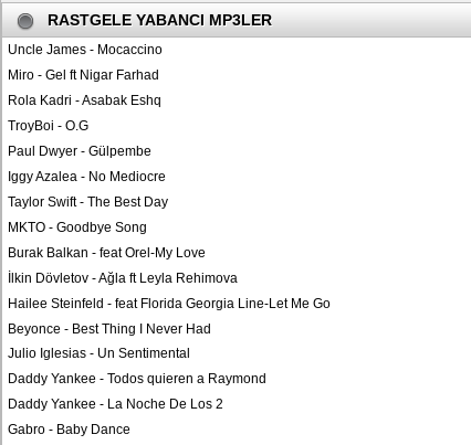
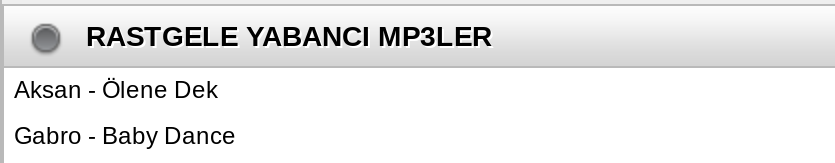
[8,42,331,412] Uncle James - Mocaccino | Miro - Gel ft Nigar Farhad | Rola Kadri -Asabak Eshq | TroyBoi - O.G | Paul Dwyer - Gülpembe | Iggy Azalea - No Mediocre | Taylor Swift - The Best Day | MKTO - Goodbye Song | Burak Balkan - feat Orel-My Love | İlkin Dövletov -Ağla ft Leyla Rehimova | Hailee Steinfeld - feat Florida Georgia Line-Let Me Go | Beyonce - Best Thing I Never Had | Julio Iglesias - Un Sentimental | Daddy Yankee - Todos quieren a Raymond | Daddy Yankee - La Noche De Los 2 -> [14,76,218,104] Aksan - Ölene Dek

